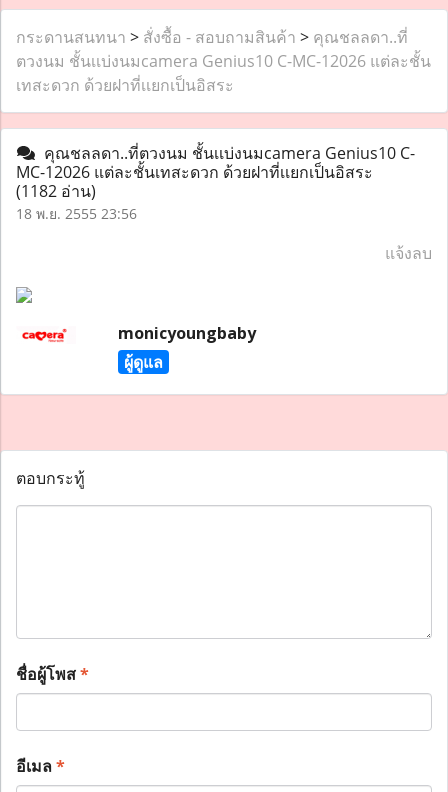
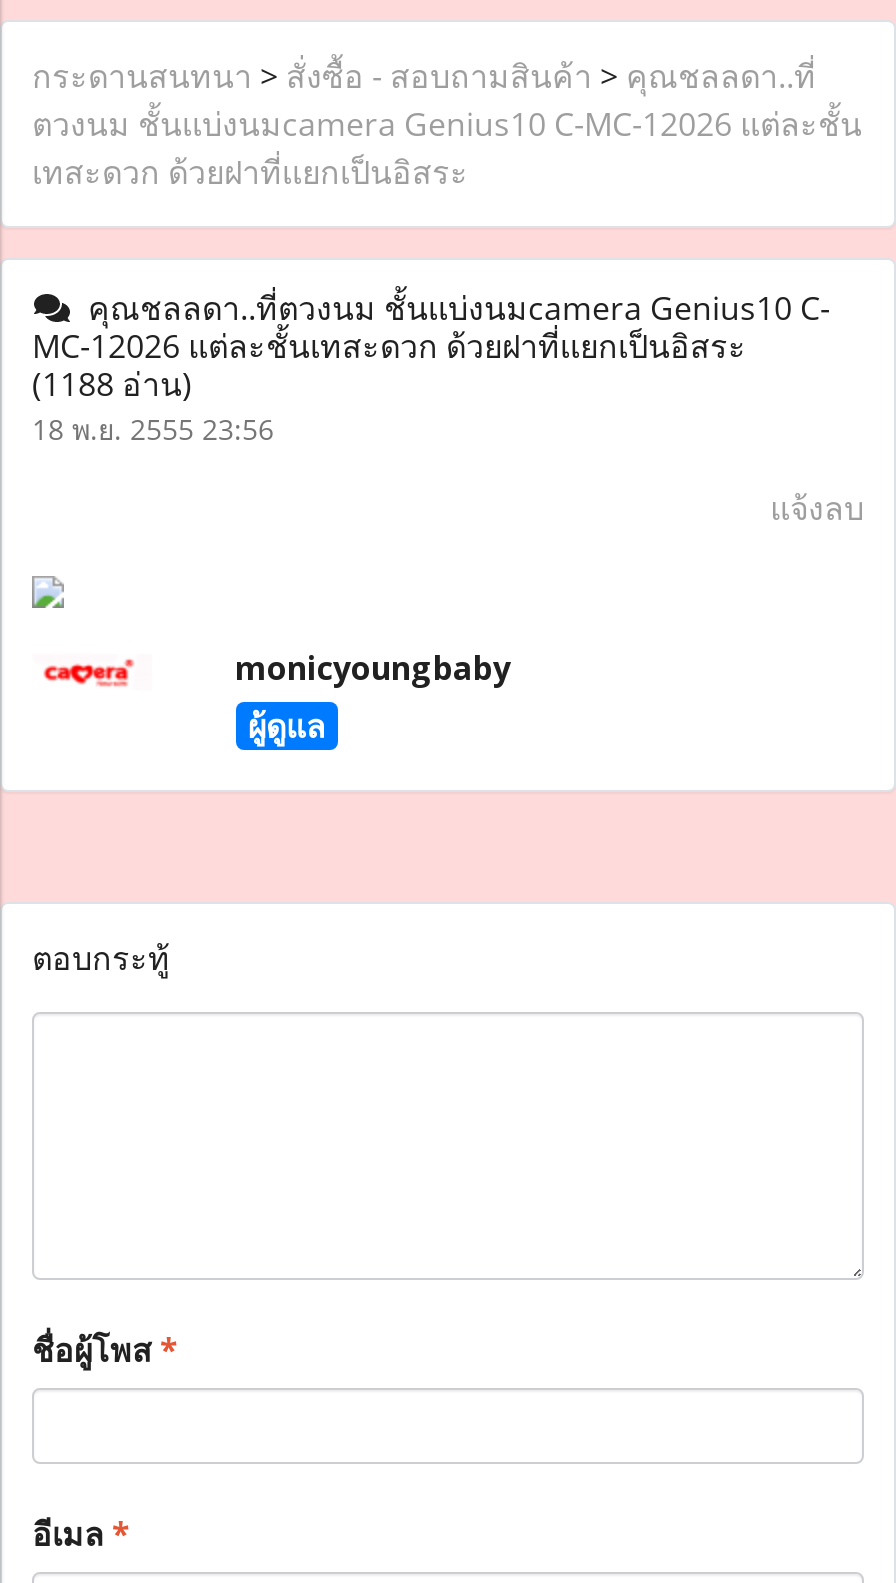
[16,180,96,202] (1182 อ่าน) -> [32,362,192,406] (1188 อ่าน)

